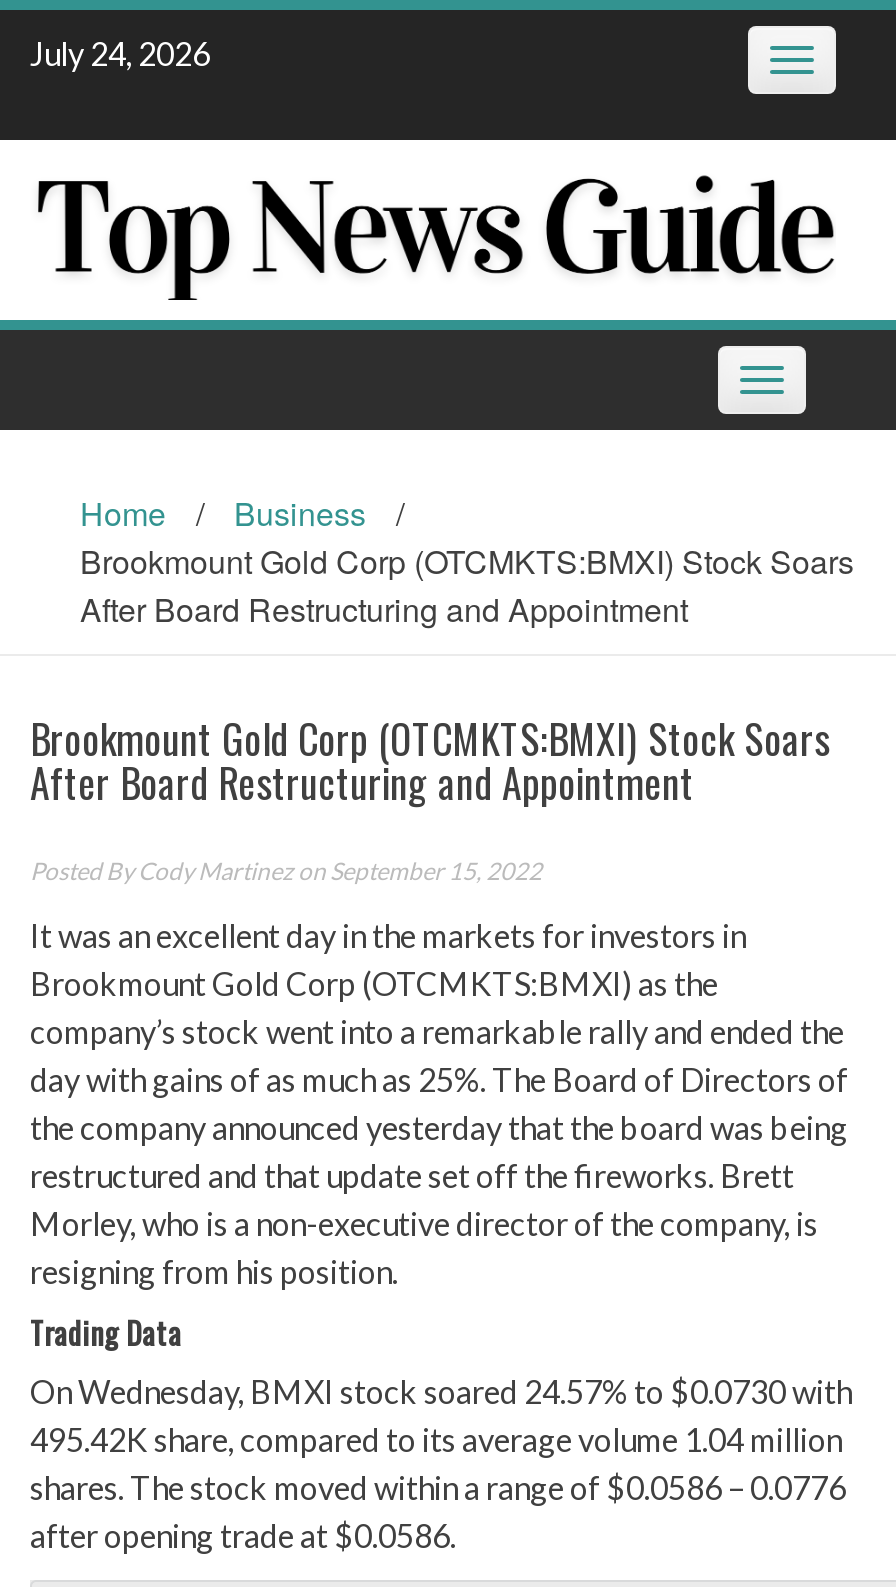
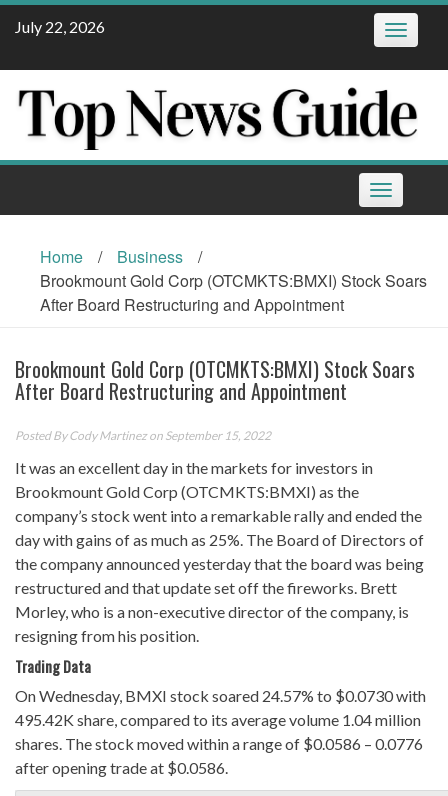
[30,34,210,72] July 24, 2026 -> [15,17,105,36] July 22, 2026

